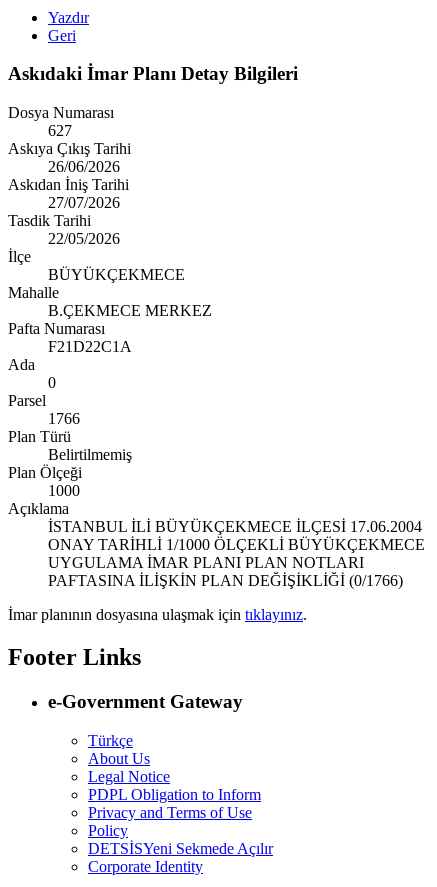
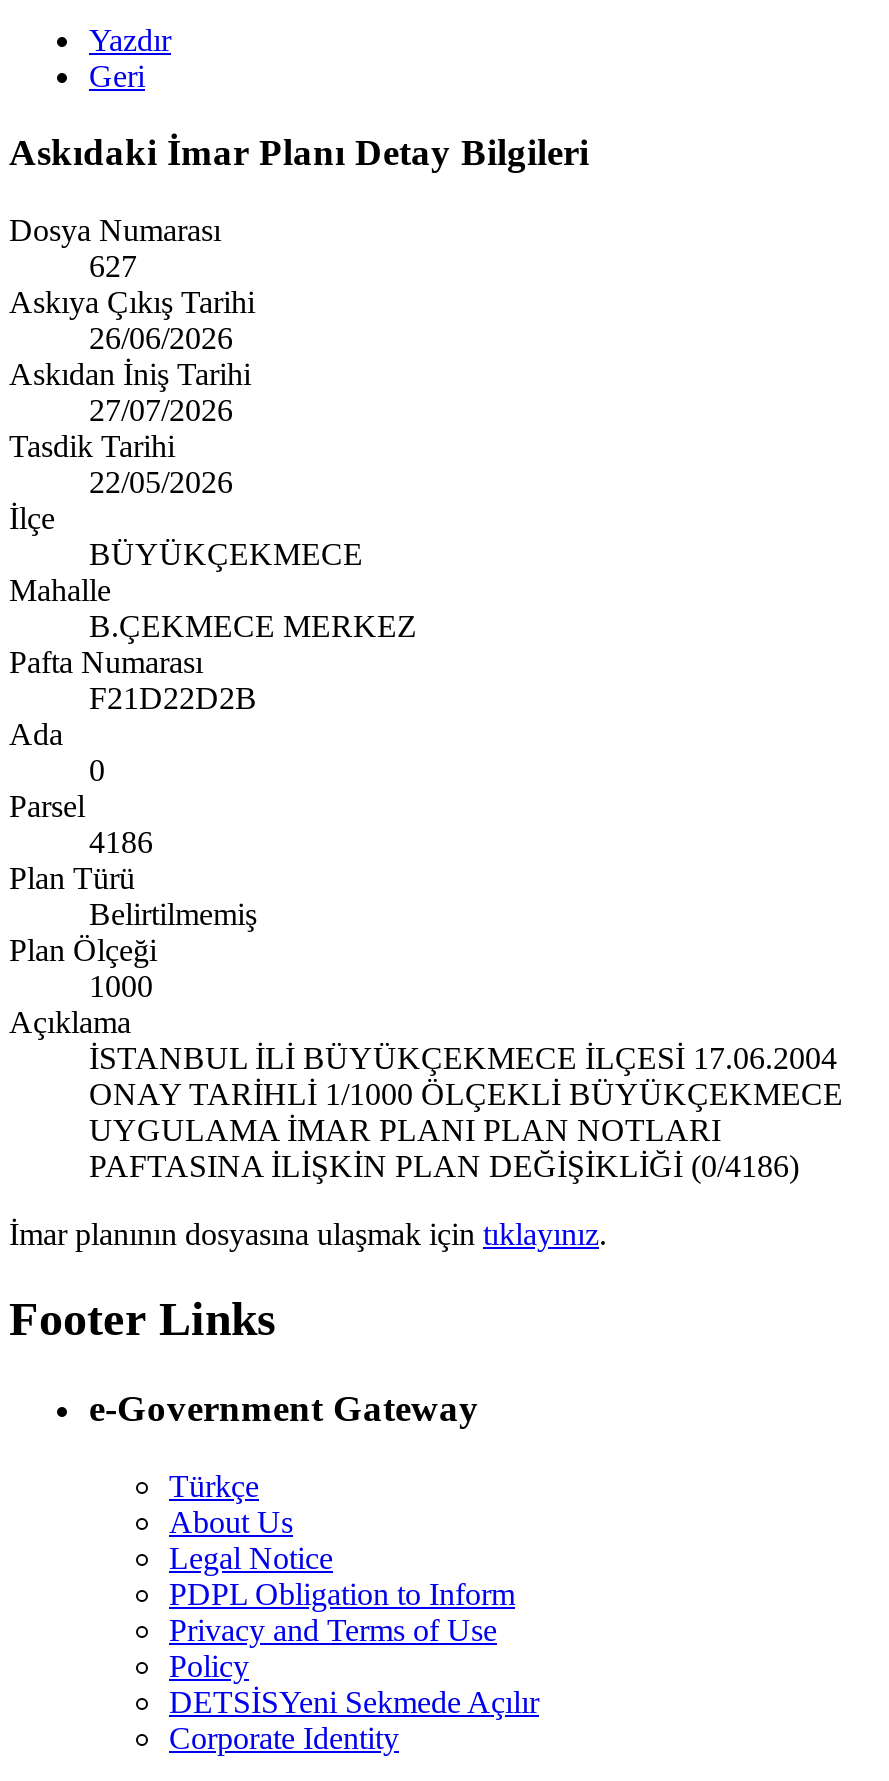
[48,338,132,355] F21D22C1A -> [89,681,257,715] F21D22D2B
[48,410,80,427] 1766 -> [89,825,153,859] 4186
[48,572,403,589] PAFTASINA İLİŞKİN PLAN DEĞİŞİKLİĞİ (0/1766) -> [89,1149,799,1183] PAFTASINA İLİŞKİN PLAN DEĞİŞİKLİĞİ (0/4186)

